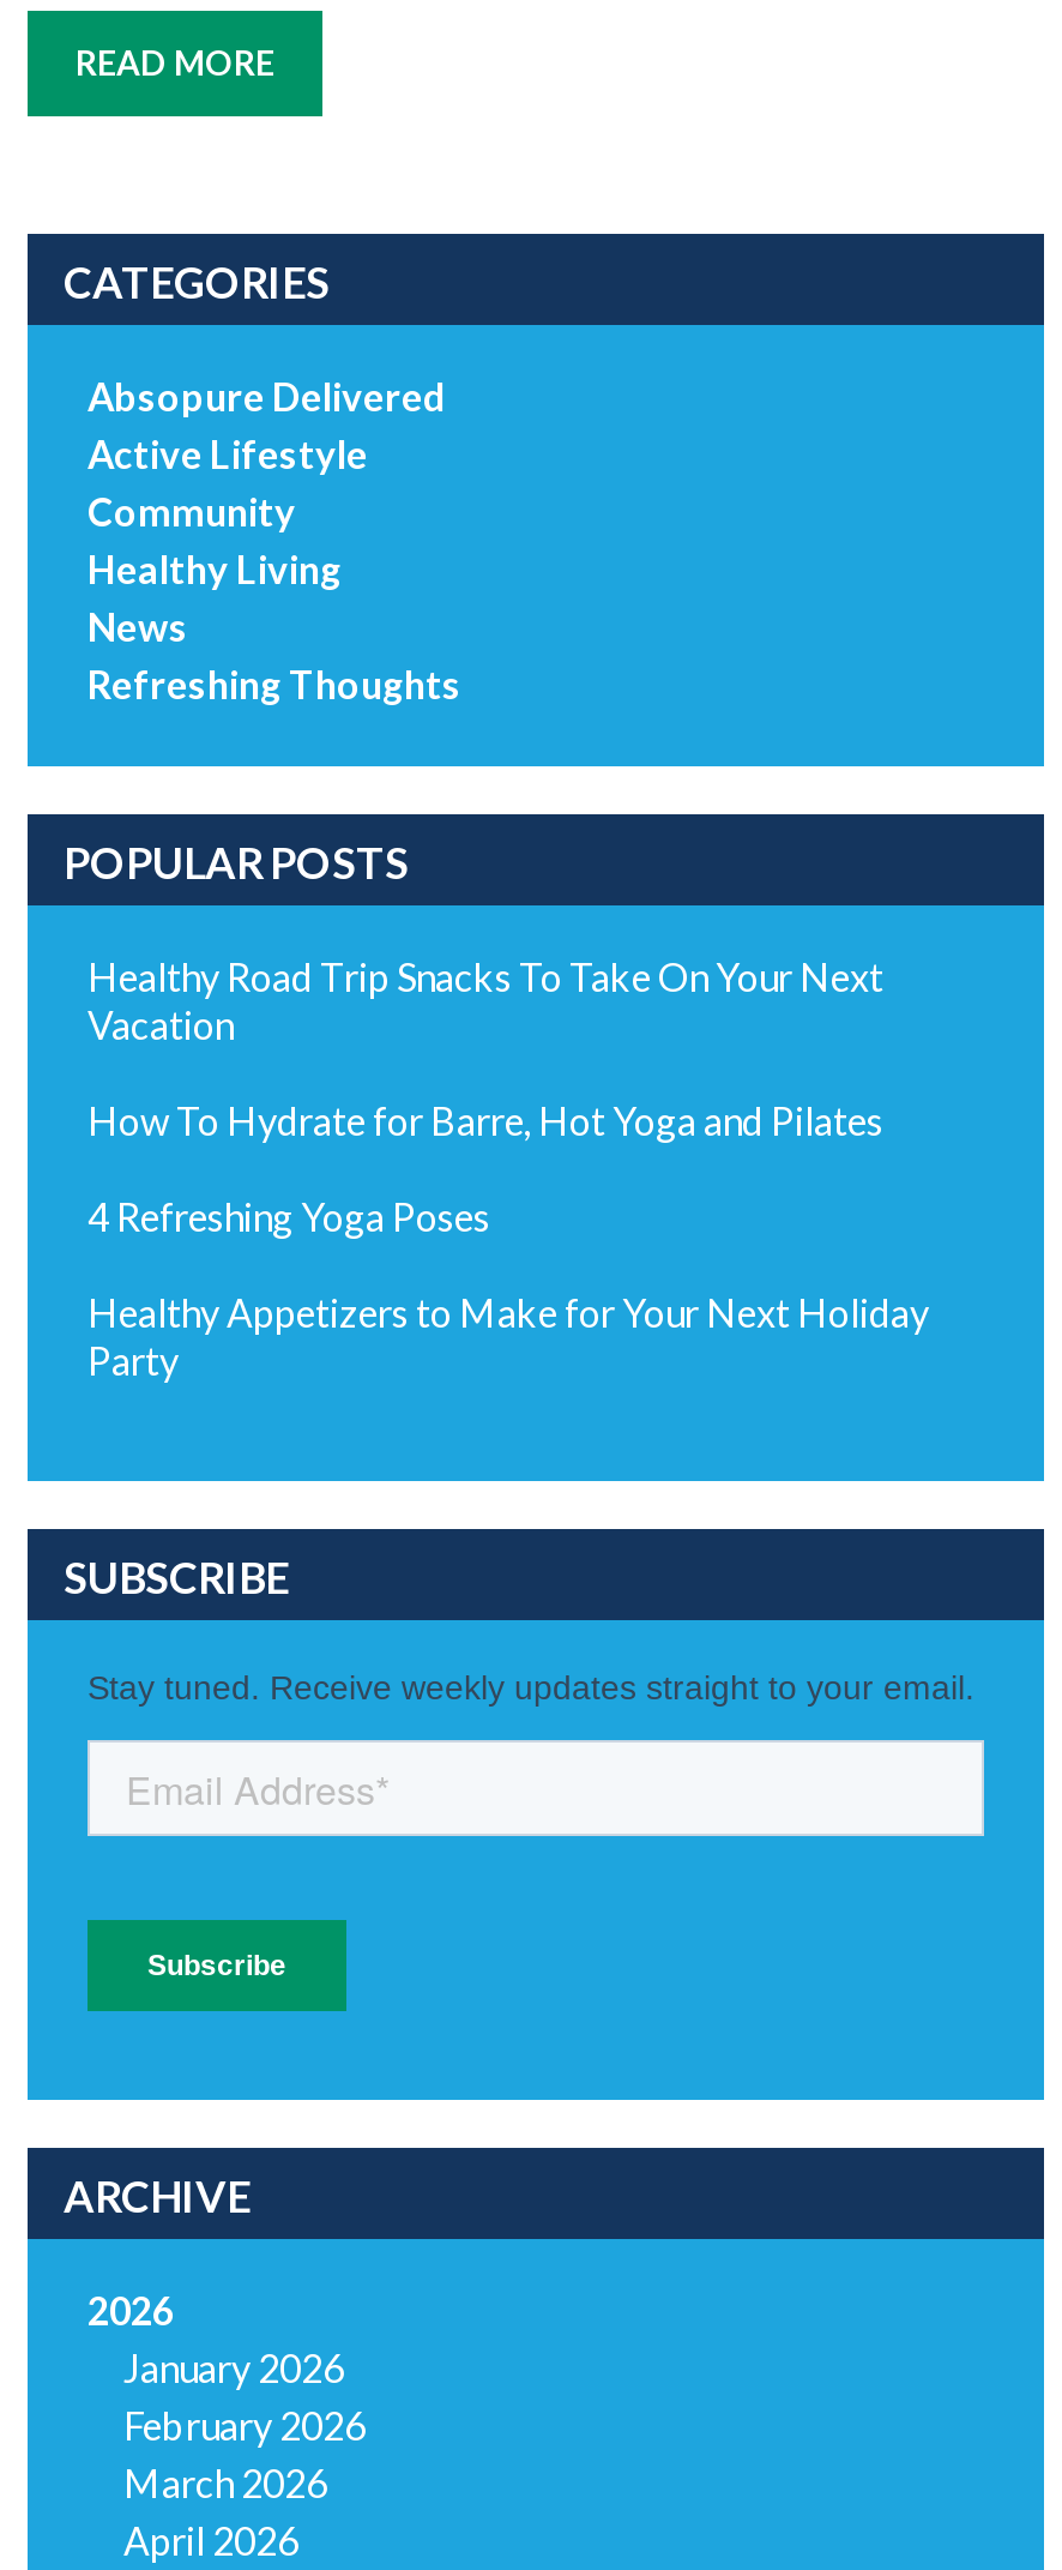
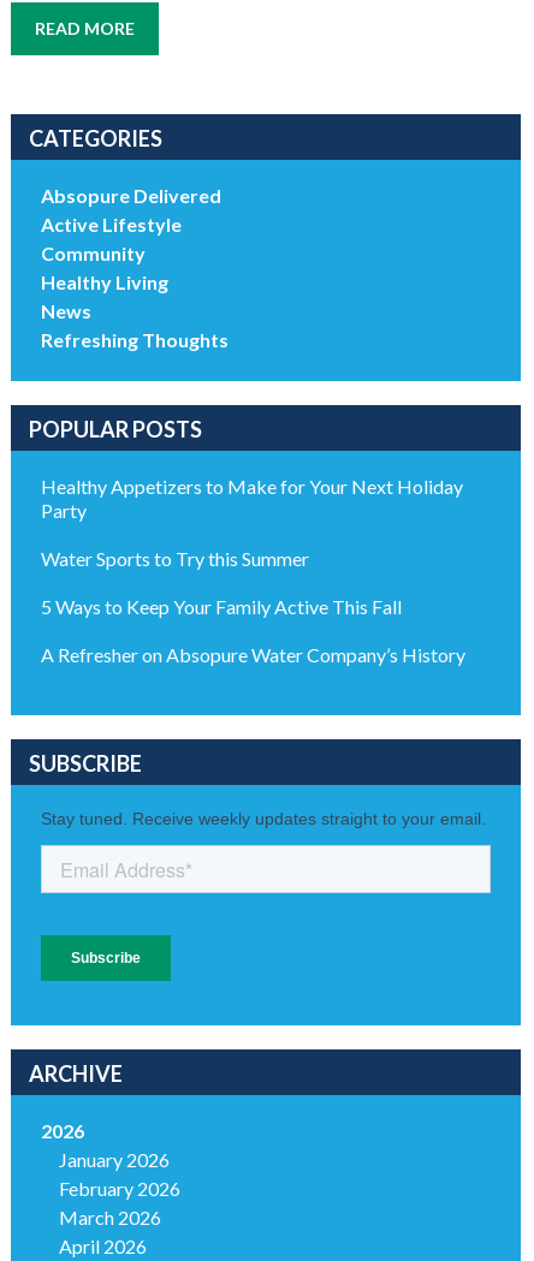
[88,953,883,1239] Healthy Road Trip Snacks To Take On Your Next | Vacation | How To Hydrate for Barre, Hot Yoga and Pilates | 4 Refreshing Yoga Poses -> none
moved [88,1289,929,1383] -> [41,475,463,522]: Healthy Appetizers to Make for Your Next Holiday | Party
none -> [41,547,465,666] Water Sports to Try this Summer | 5 Ways to Keep Your Family Active This Fall | A Refresher on Absopure Water Company’s History

